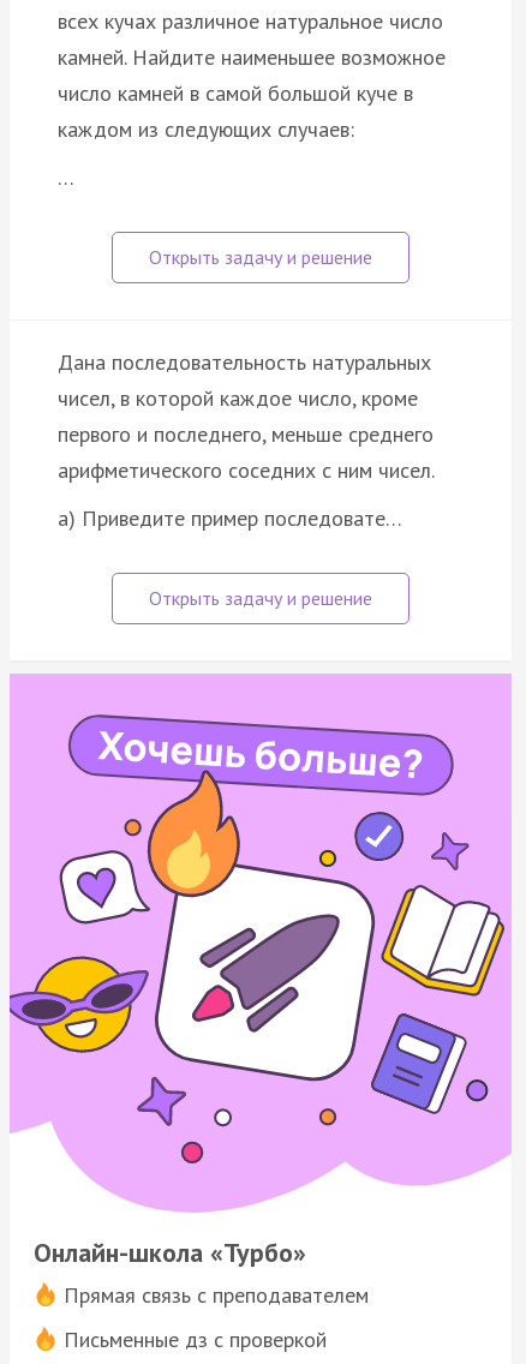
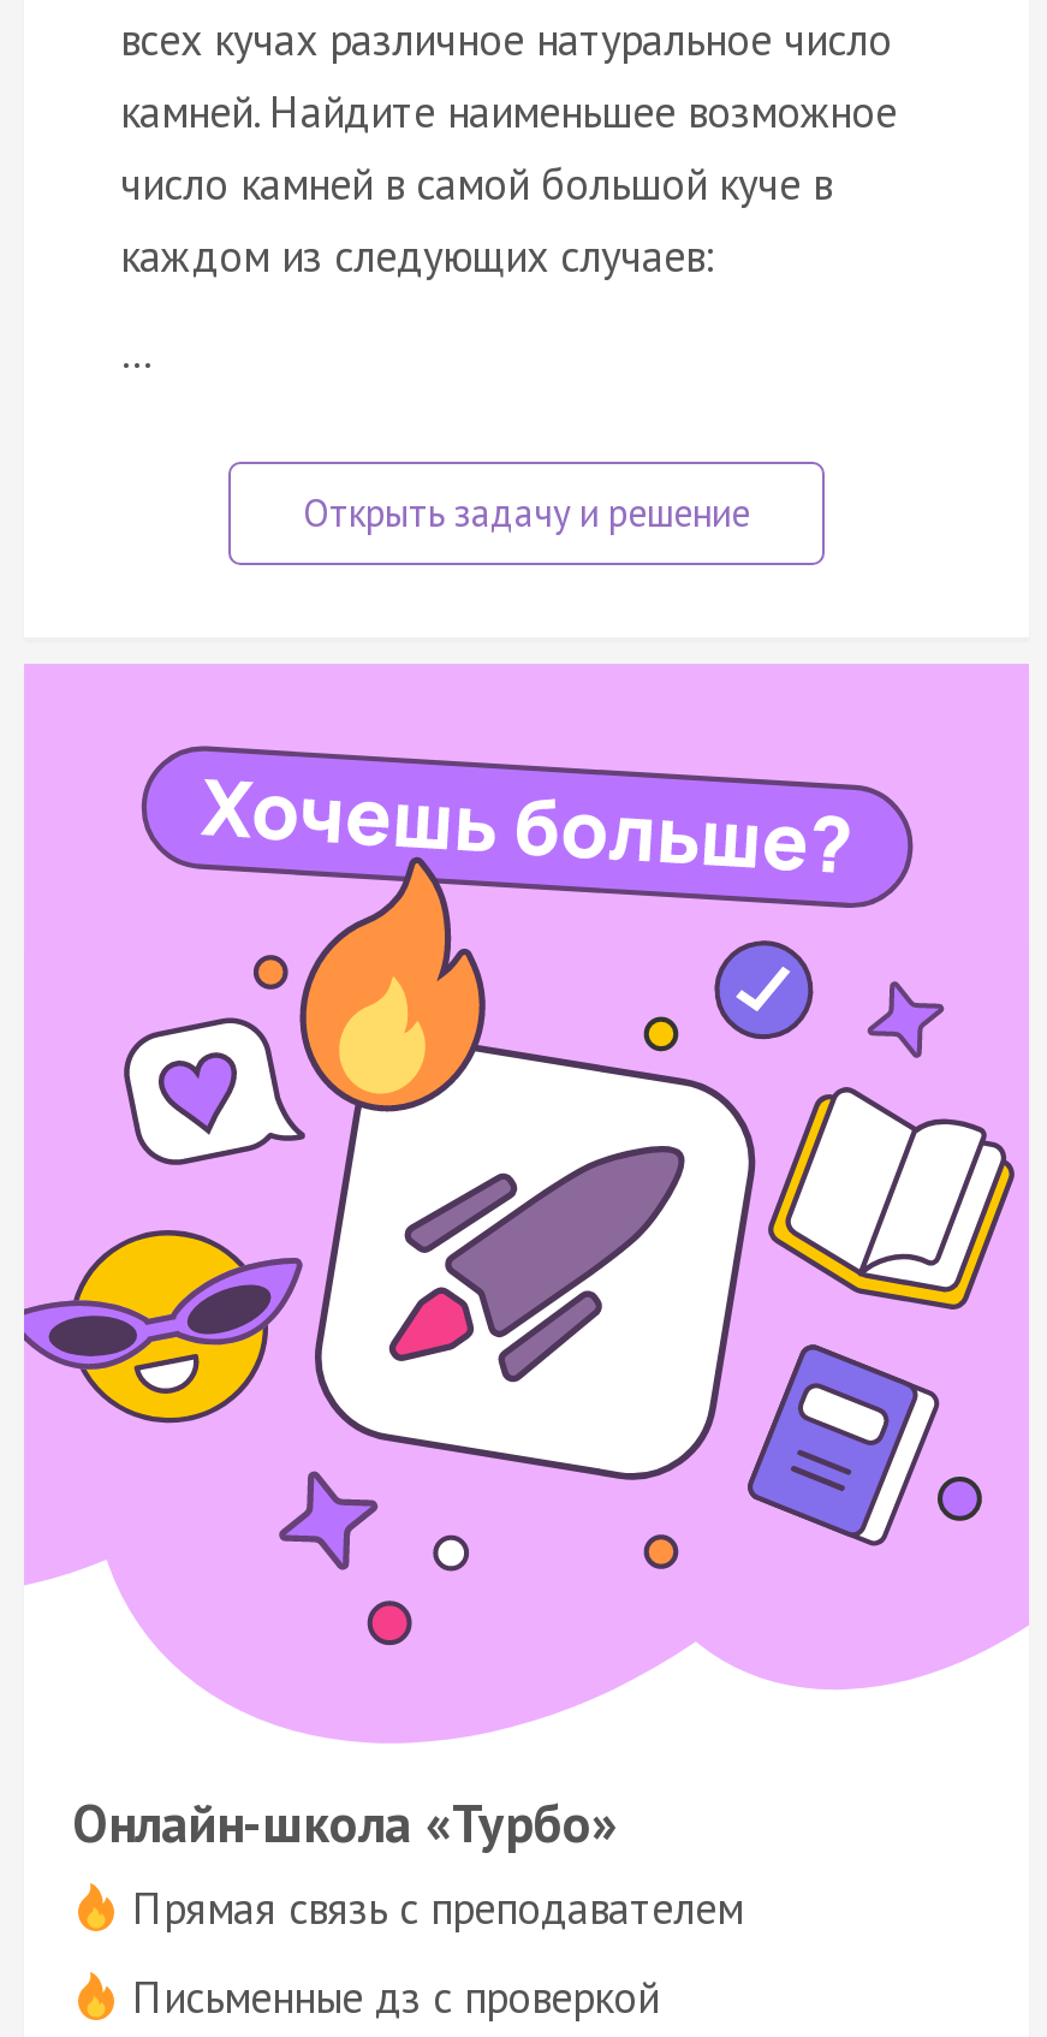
[58,348,435,532] Дана последовательность натуральных | чисел, в которой каждое число, кроме | первого и последнего, меньше среднего | арифметического соседних с ним чисел. | а) Приведите пример последовате… -> none

